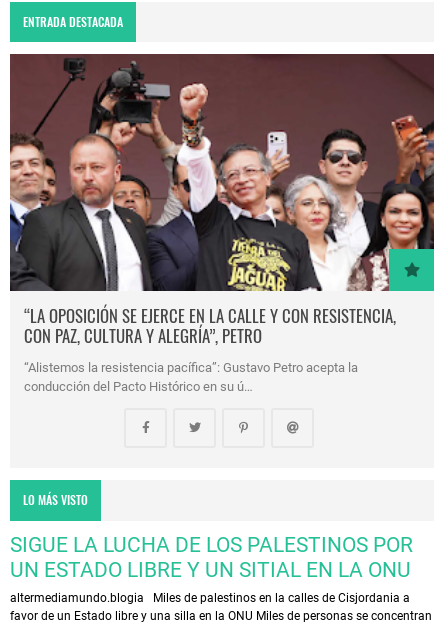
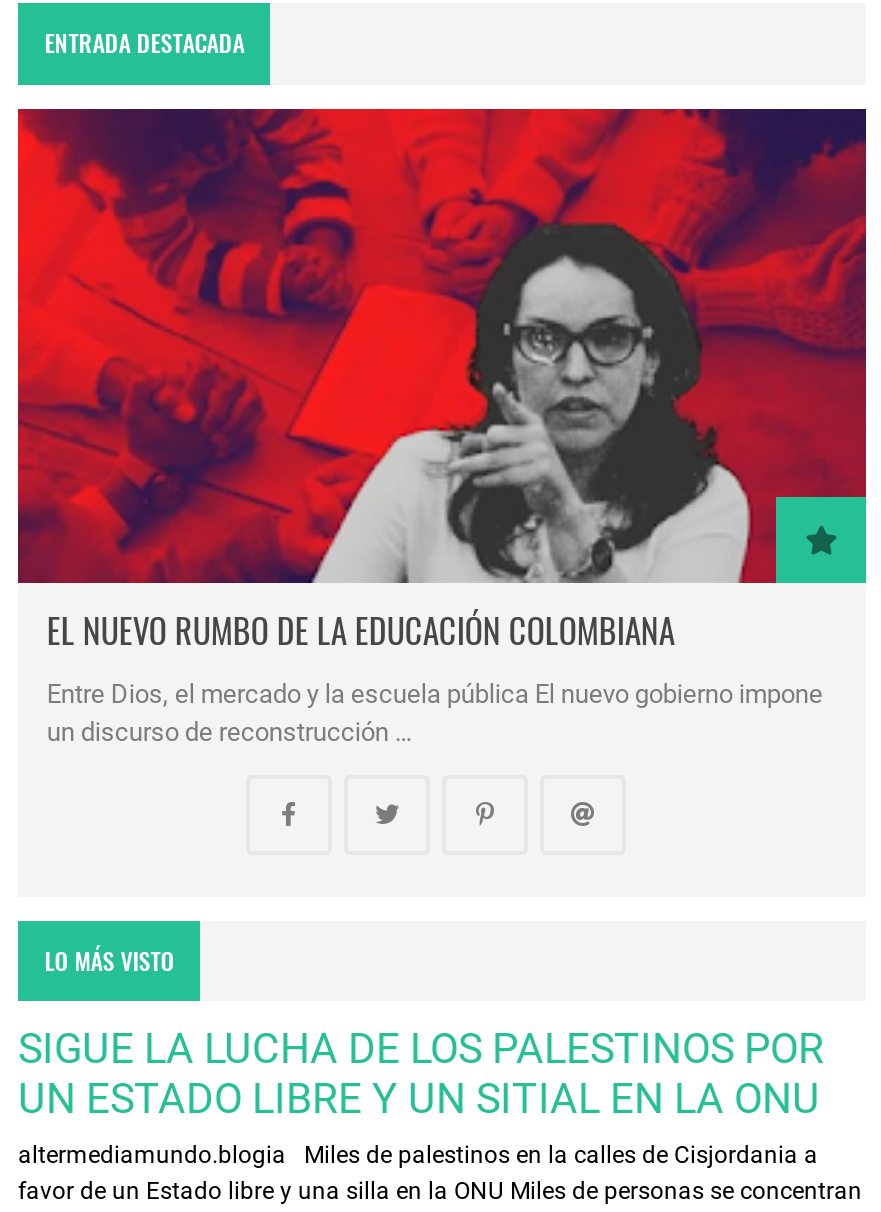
[9,53,435,348] [image] | “LA OPOSICIÓN SE EJERCE EN LA CALLE Y CON RESISTENCIA, | CON PAZ, CULTURA Y ALEGRÍA”, PETRO -> [16,106,868,656] [image] | EL NUEVO RUMBO DE LA EDUCACIÓN COLOMBIANA
[24,360,358,394] “Alistemos la resistencia pacífica”: Gustavo Petro acepta la | conducción del Pacto Histórico en su ú… -> [47,680,823,748] Entre Dios, el mercado y la escuela pública El nuevo gobierno impone | un discurso de reconstrucción …

